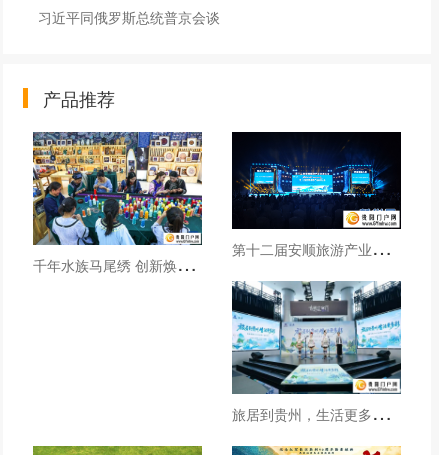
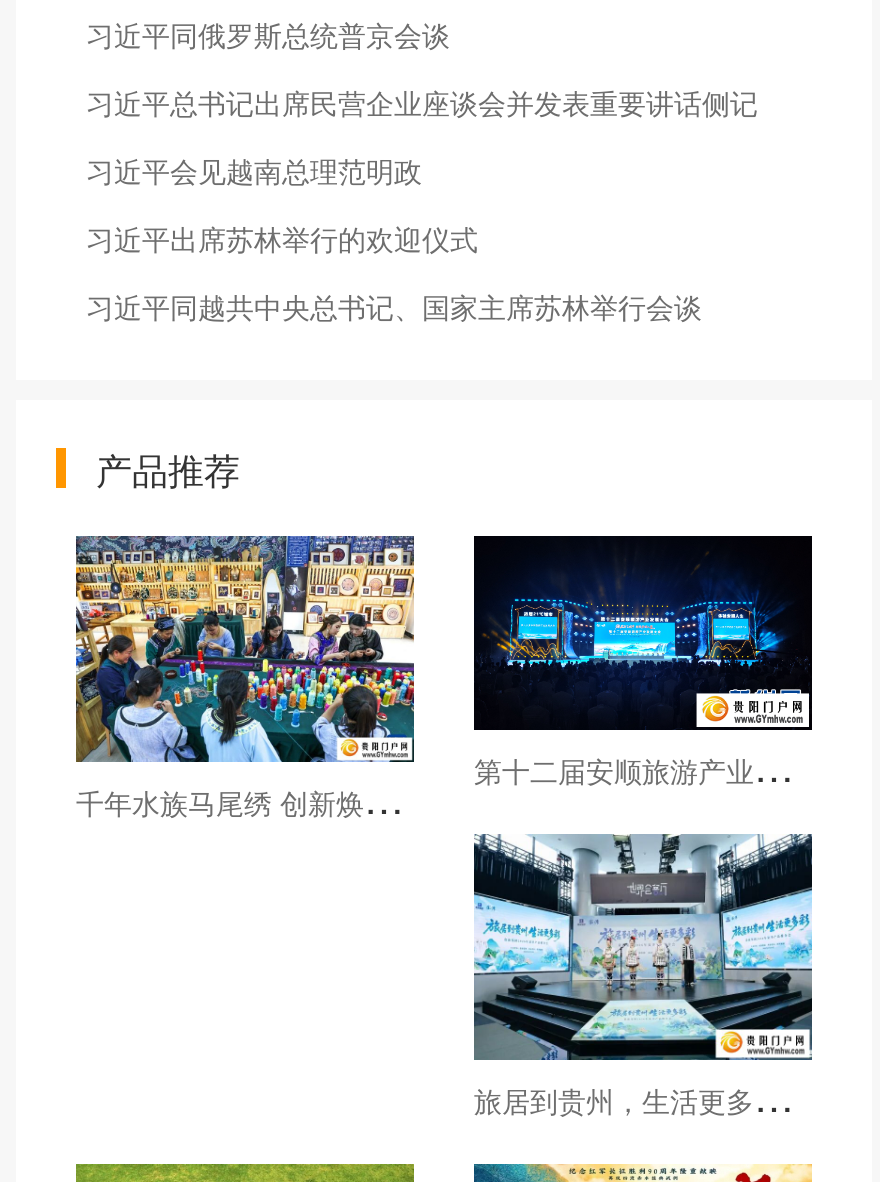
none -> [86,83,758,327] 习近平总书记出席民营企业座谈会并发表重要讲话侧记 | 习近平会见越南总理范明政 | 习近平出席苏林举行的欢迎仪式 | 习近平同越共中央总书记、国家主席苏林举行会谈

